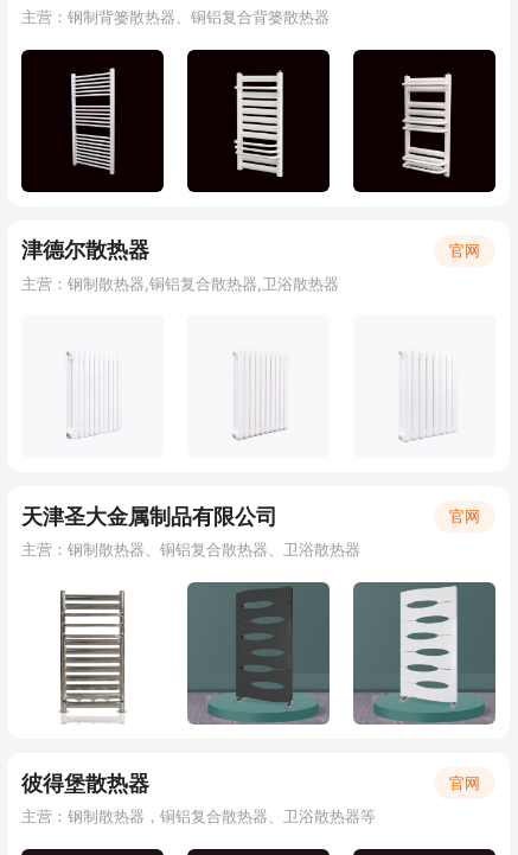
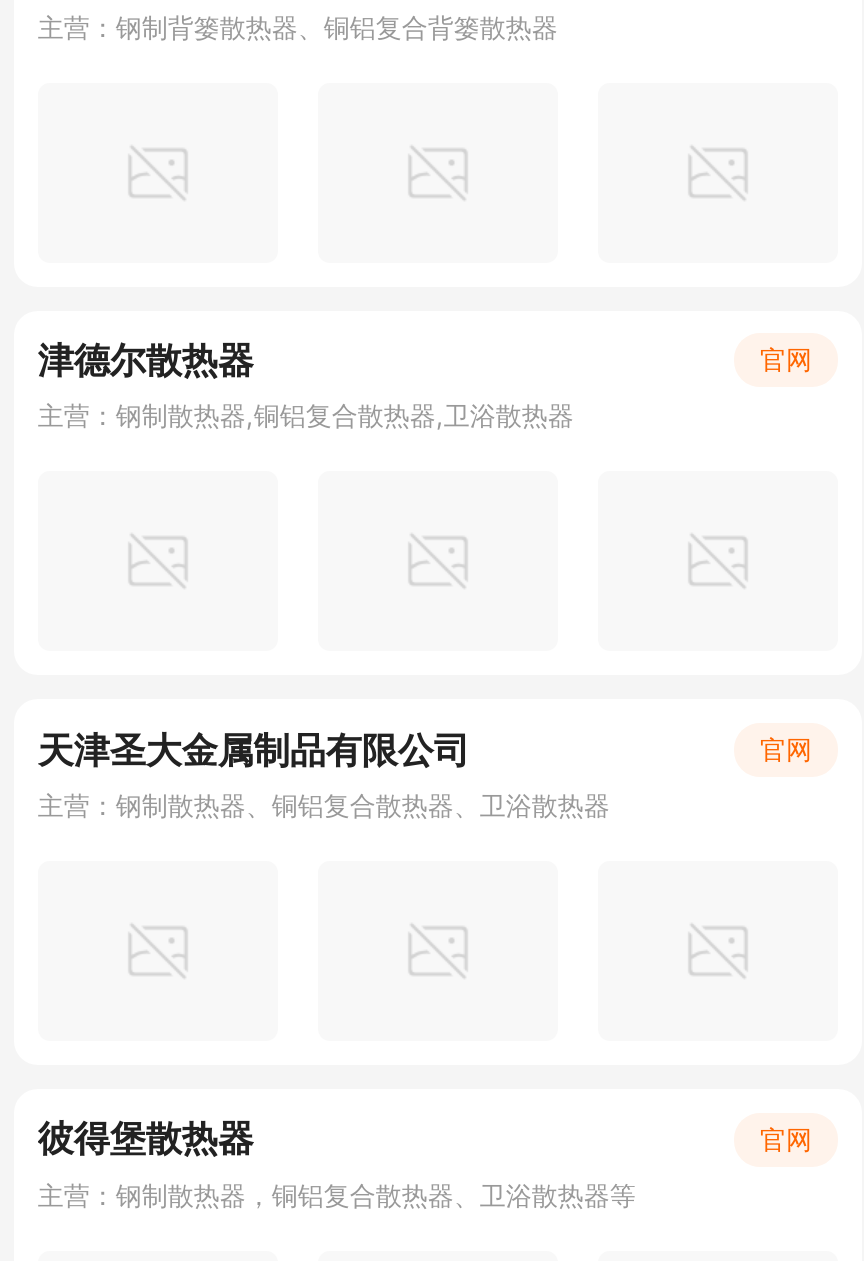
[20,49,165,193] [image] -> none
[186,49,331,193] [image] -> none
[352,49,497,193] [image] -> none
[186,581,331,726] [image] -> none
[352,581,497,726] [image] -> none
[59,589,126,723] [image] -> none

